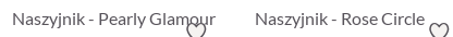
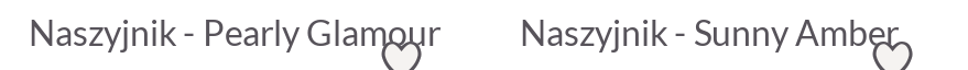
[255,8,425,28] Naszyjnik - Rose Circle -> [520,11,899,52] Naszyjnik - Sunny Amber

